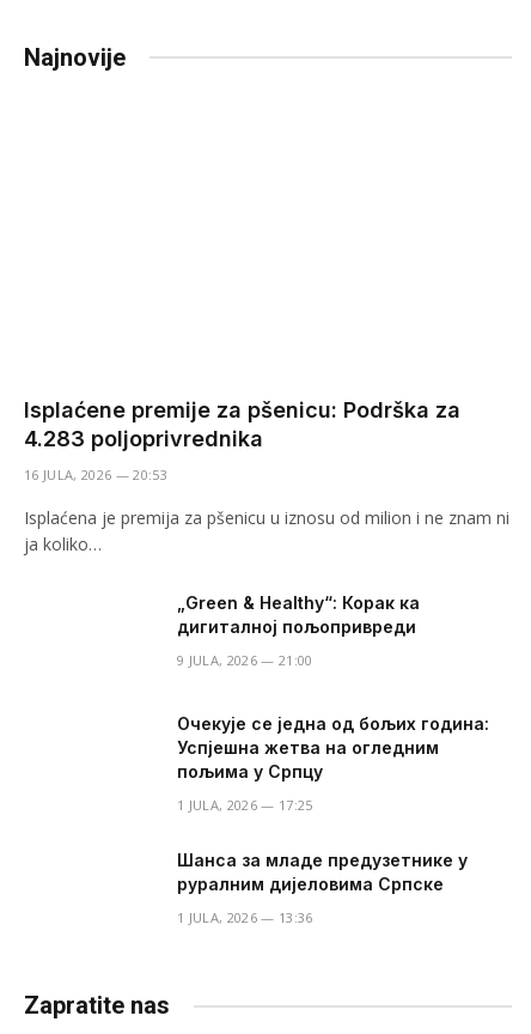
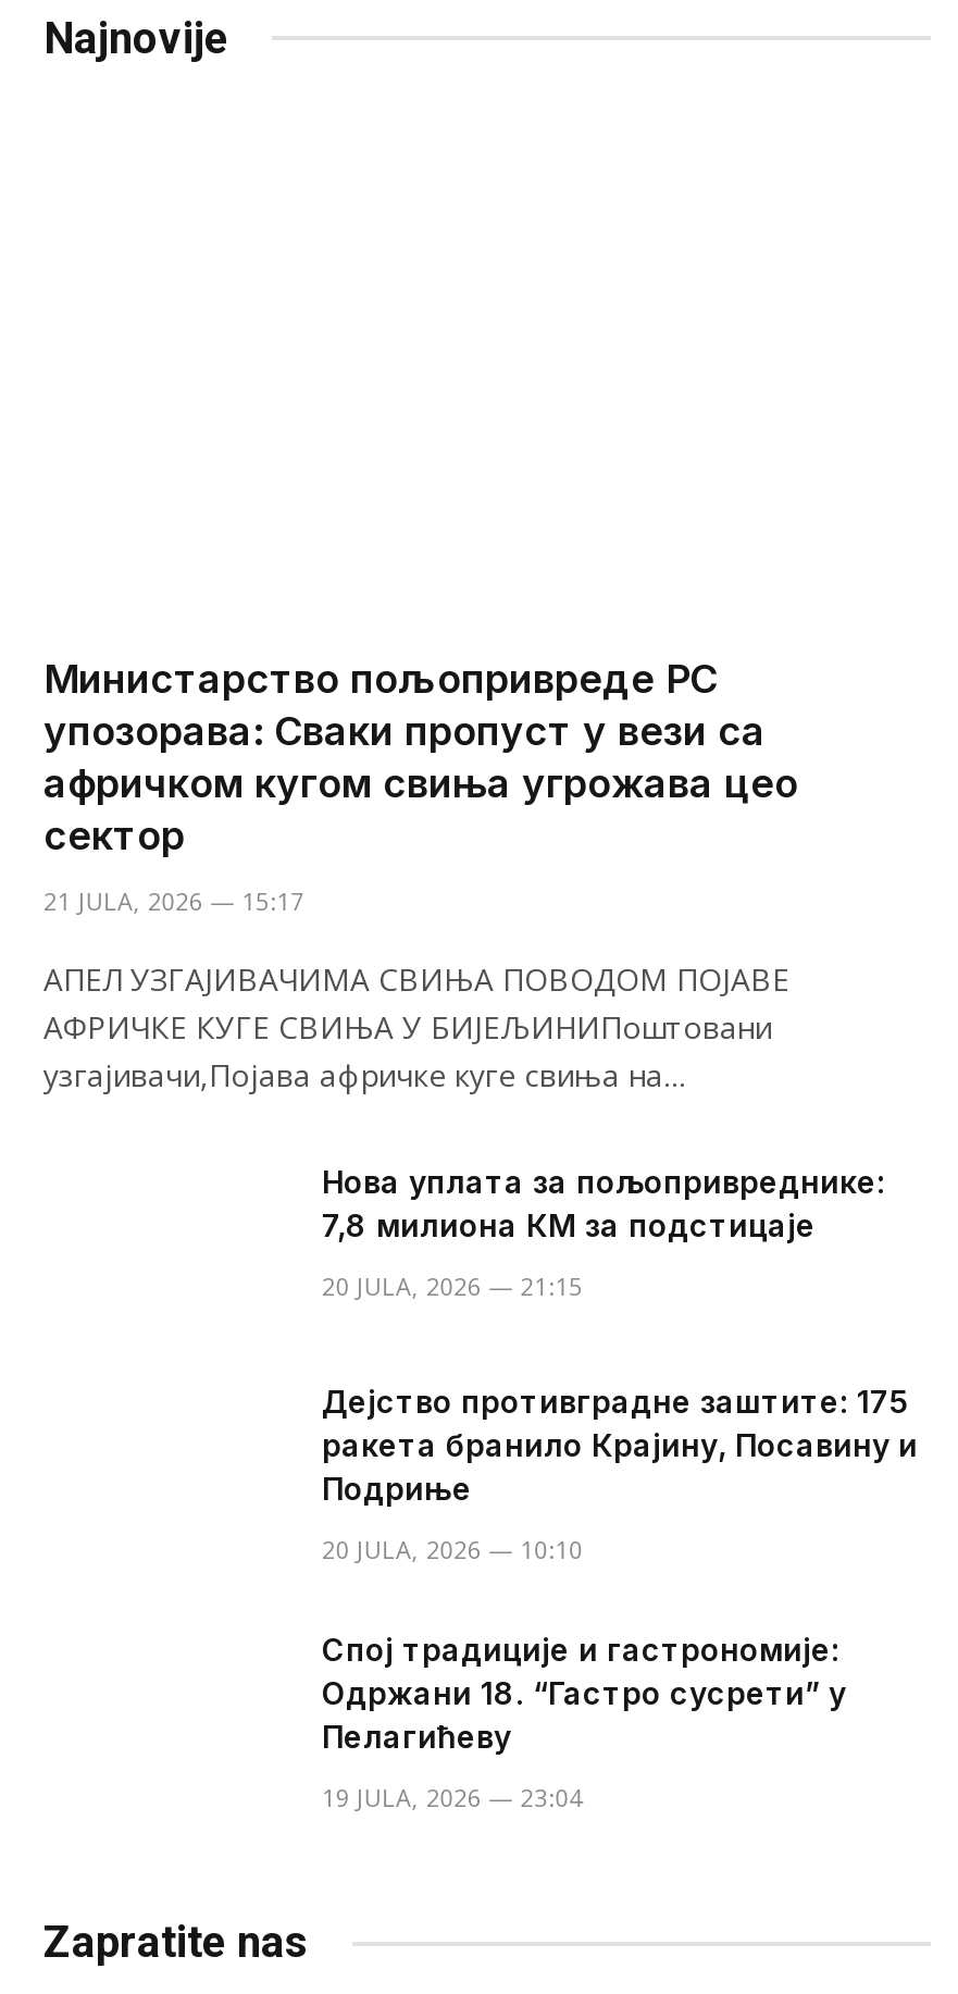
[24,397,460,451] Isplaćene premije za pšenicu: Podrška za | 4.283 poljoprivrednika -> [43,656,798,858] Министарство пољопривреде РС | упозорава: Сваки пропуст у вези са | афричком кугом свиња угрожава цео | сектор
[24,466,167,483] 16 JULA, 2026 — 20:53 -> [43,884,304,917] 21 JULA, 2026 — 15:17
[24,506,509,555] Isplaćena je premija za pšenicu u iznosu od milion i ne znam ni | ja koliko… -> [43,958,789,1095] АПЕЛ УЗГАЈИВАЧИМА СВИЊА ПОВОДОМ ПОЈАВЕ | АФРИЧКЕ КУГЕ СВИЊА У БИЈЕЉИНИПоштовани | узгајивачи,Појава афричке куге свиња на…
[177,592,420,637] „Green & Healthy“: Корак ка | дигиталној пољопривреди -> [322,1163,885,1243] Нова уплата за пољопривреднике: | 7,8 милиона КМ за подстицаје
[177,651,313,669] 9 JULA, 2026 — 21:00 -> [322,1270,583,1302] 20 JULA, 2026 — 21:15
[177,713,489,781] Очекује се једна од бољих година: | Успјешна жетва на огледним | пољима у Српцу -> [322,1383,918,1507] Дејство противградне заштите: 175 | ракета бранило Крајину, Посавину и | Подриње
[177,796,313,814] 1 JULA, 2026 — 17:25 -> [322,1533,583,1565] 20 JULA, 2026 — 10:10
[177,850,468,894] Шанса за младе предузетнике у | руралним дијеловима Српске -> [322,1631,846,1755] Спој традиције и гастрономије: | Одржани 18. “Гастро сусрети” у | Пелагићеву
[177,908,313,926] 1 JULA, 2026 — 13:36 -> [322,1781,583,1813] 19 JULA, 2026 — 23:04

